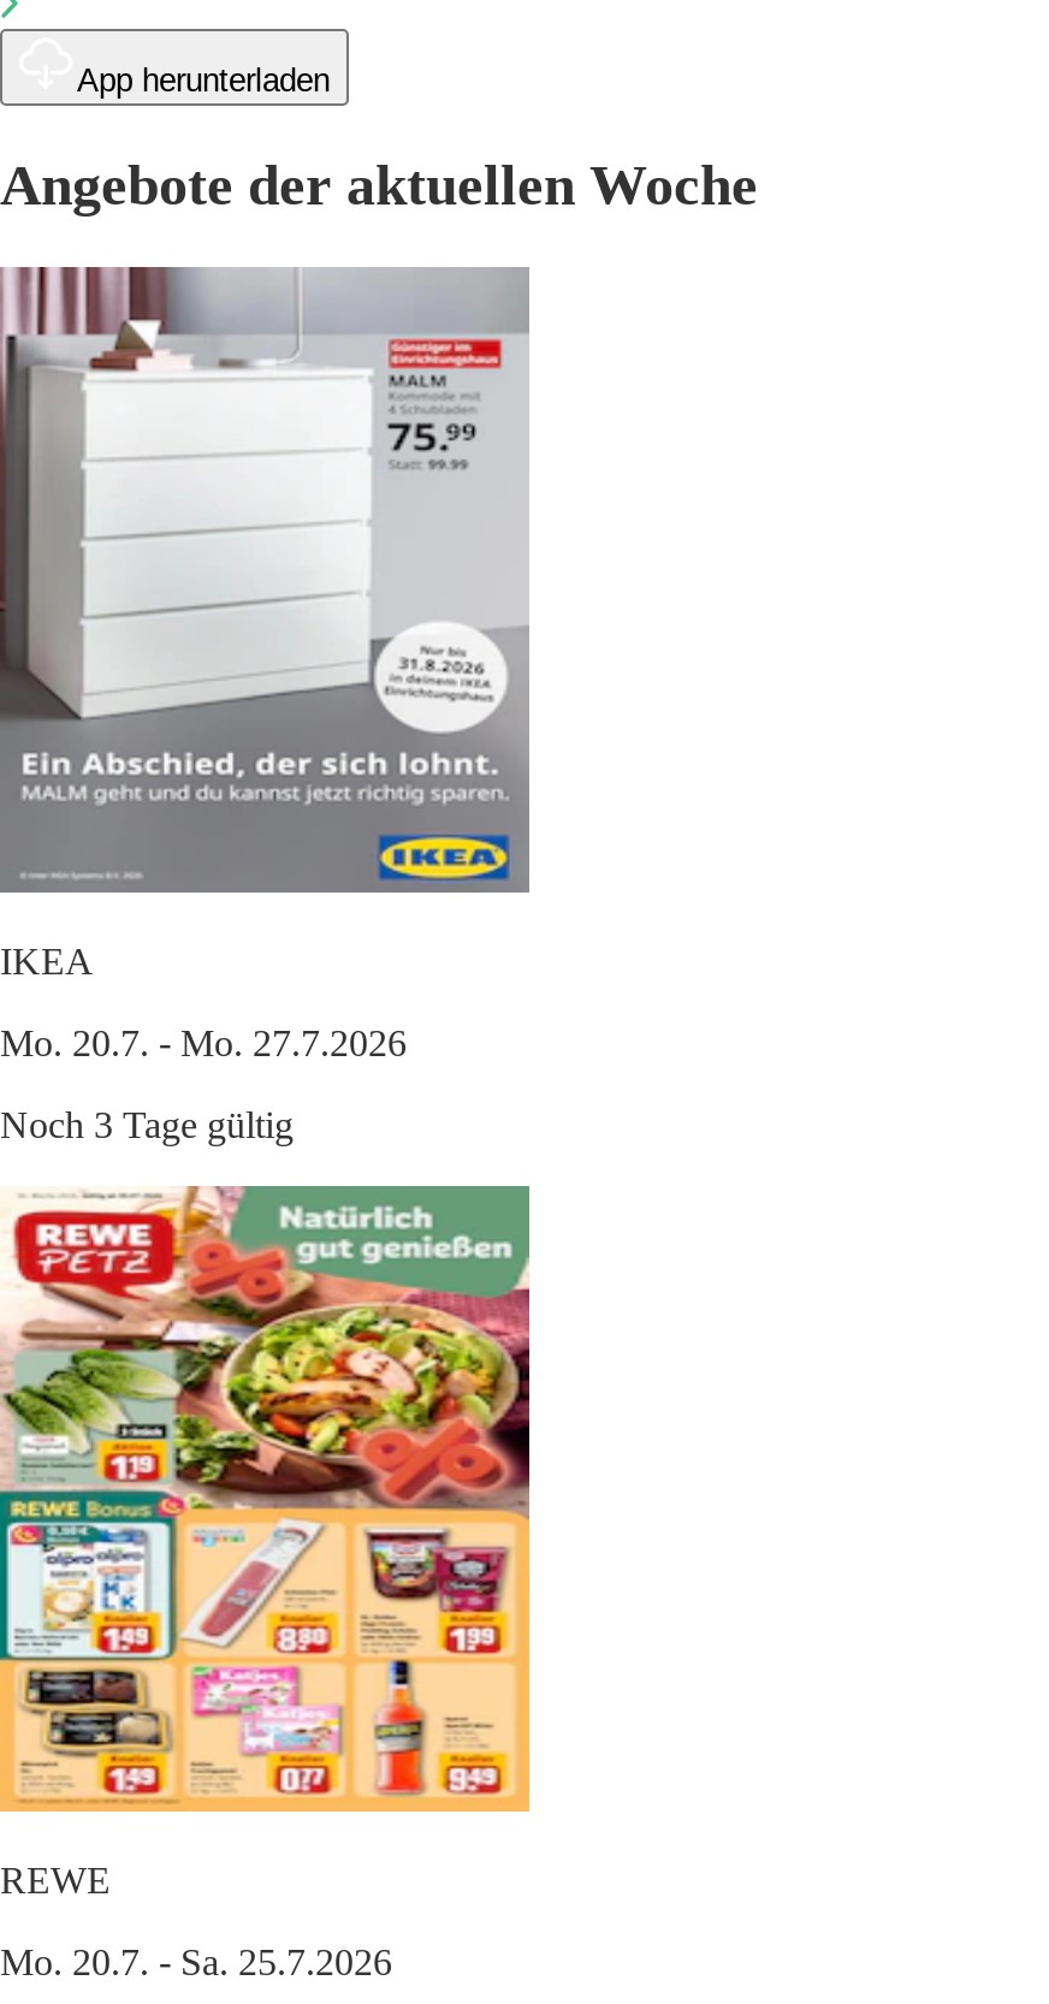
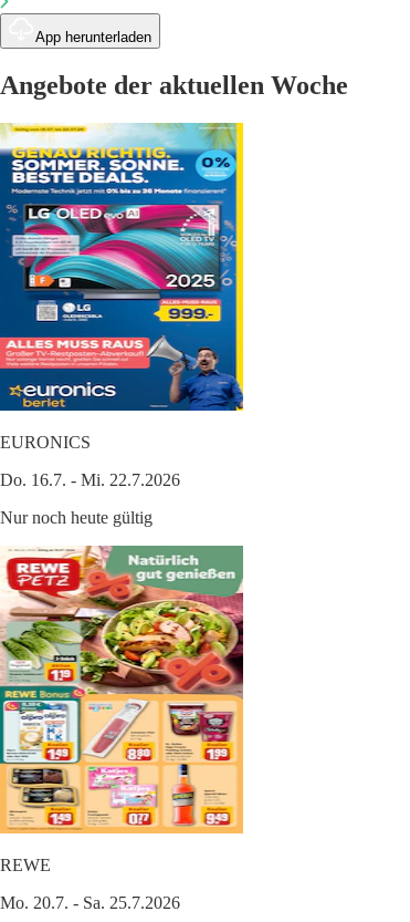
[0,265,532,981] [image] | IKEA -> [0,122,244,451] [image] | EURONICS
[0,1022,407,1063] Mo. 20.7. - Mo. 27.7.2026 -> [0,470,180,489] Do. 16.7. - Mi. 22.7.2026
[0,1104,294,1145] Noch 3 Tage gültig -> [0,508,153,527] Nur noch heute gültig

